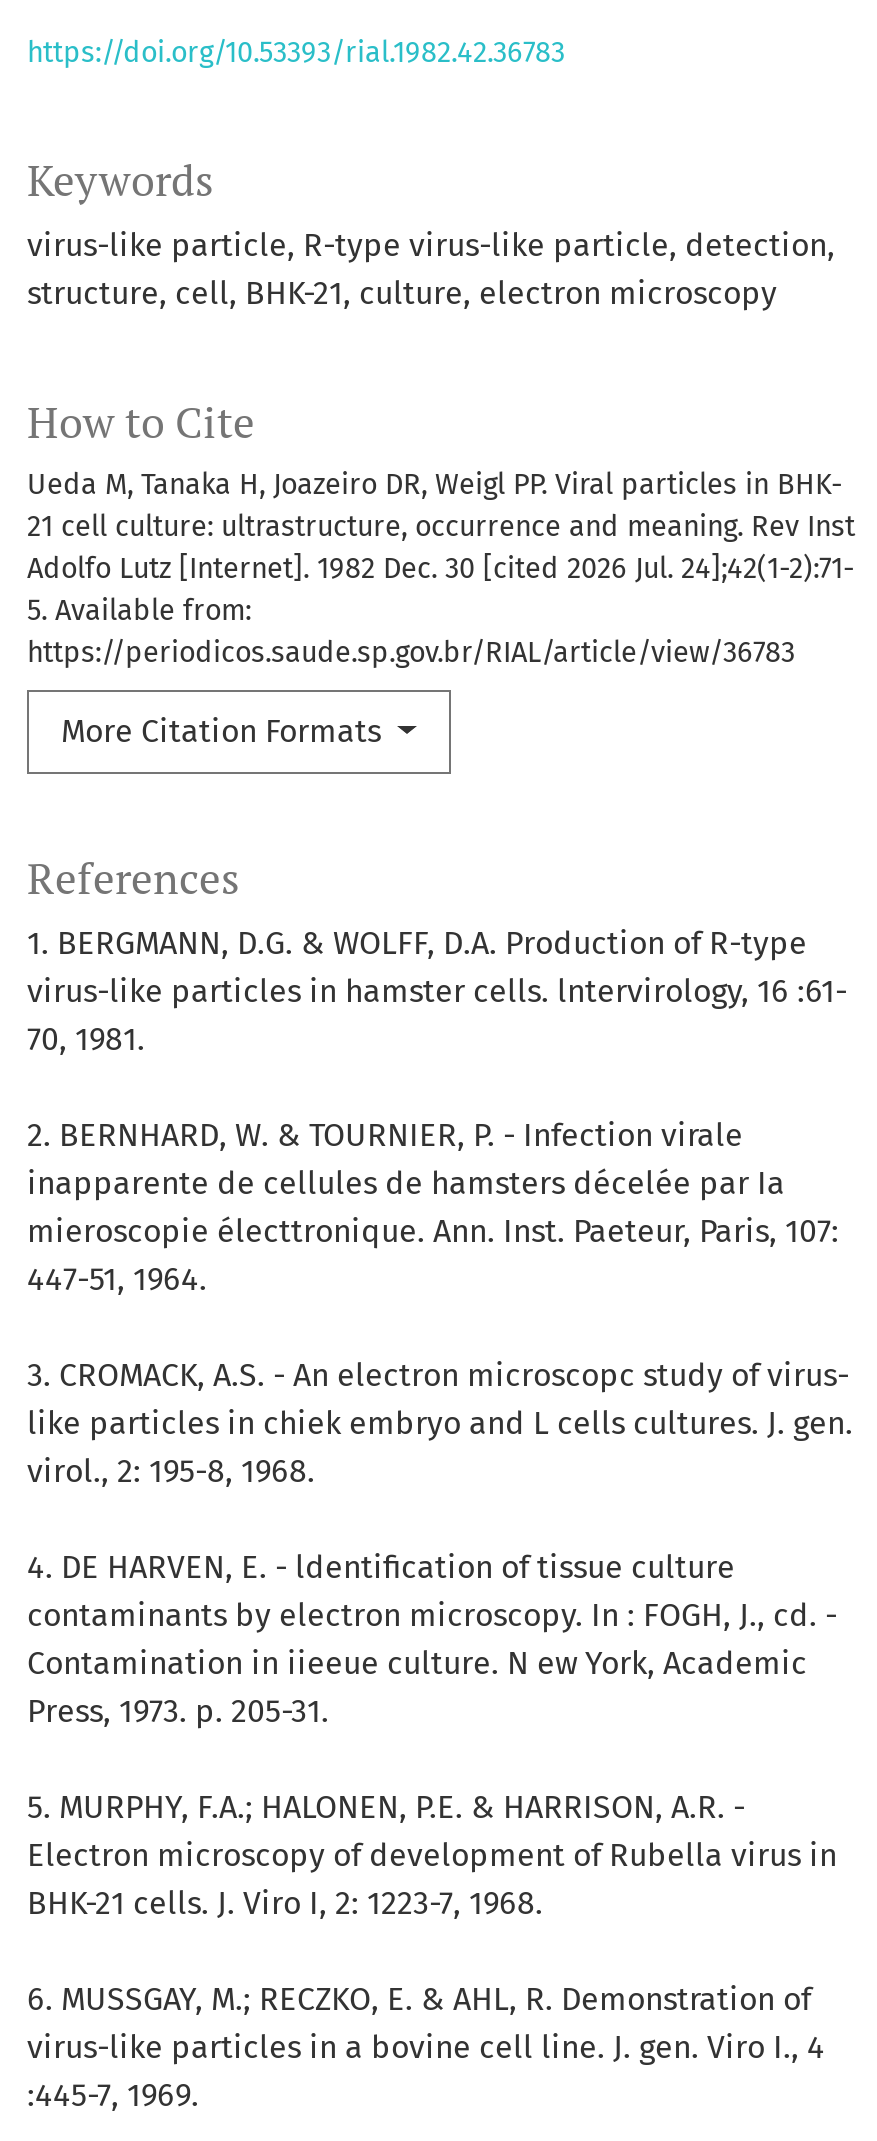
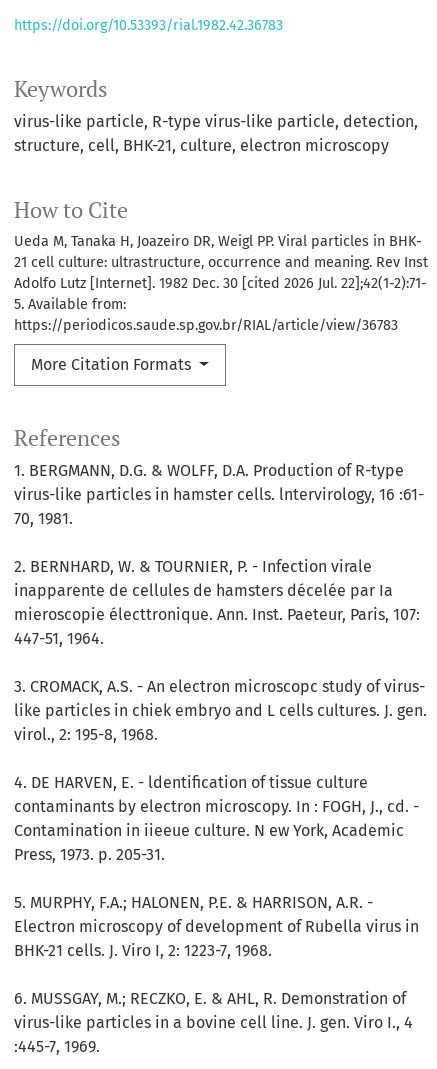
[27,553,855,587] Adolfo Lutz [Internet]. 1982 Dec. 30 [cited 2026 Jul. 24];42(1-2):71- -> [14,275,427,292] Adolfo Lutz [Internet]. 1982 Dec. 30 [cited 2026 Jul. 22];42(1-2):71-

